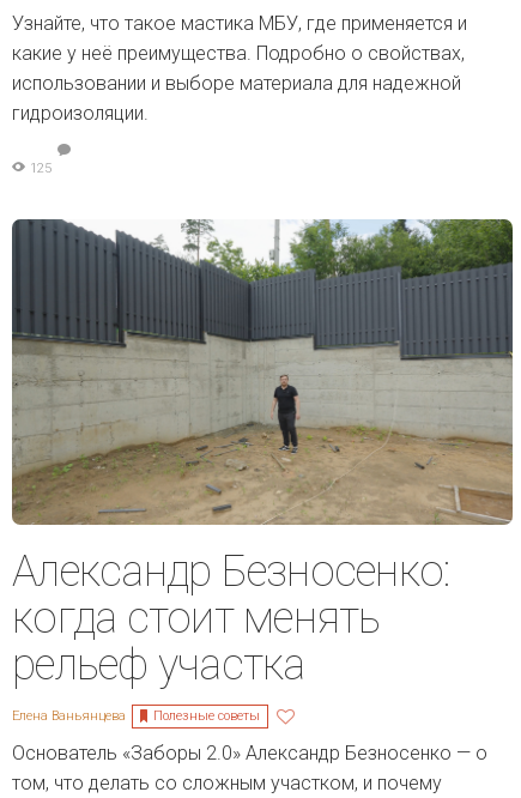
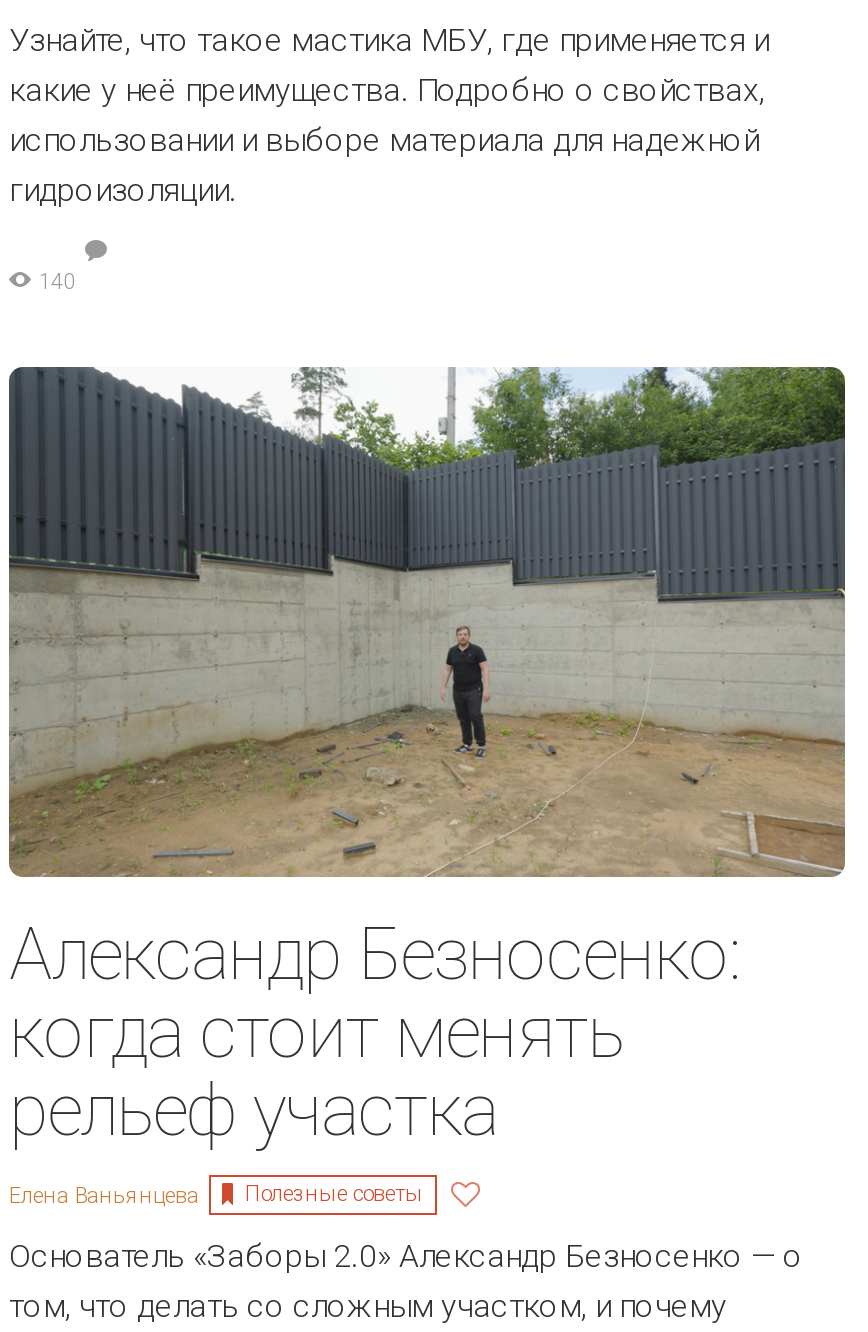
[30,161,52,176] 125 -> [39,269,75,295] 140

